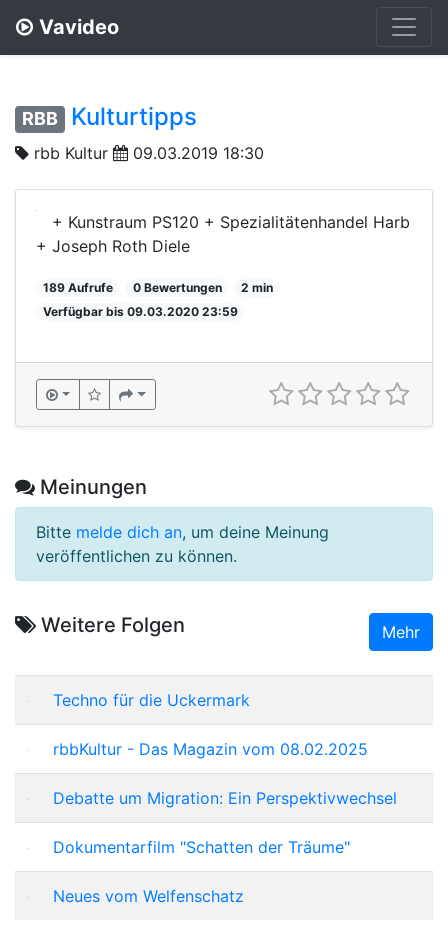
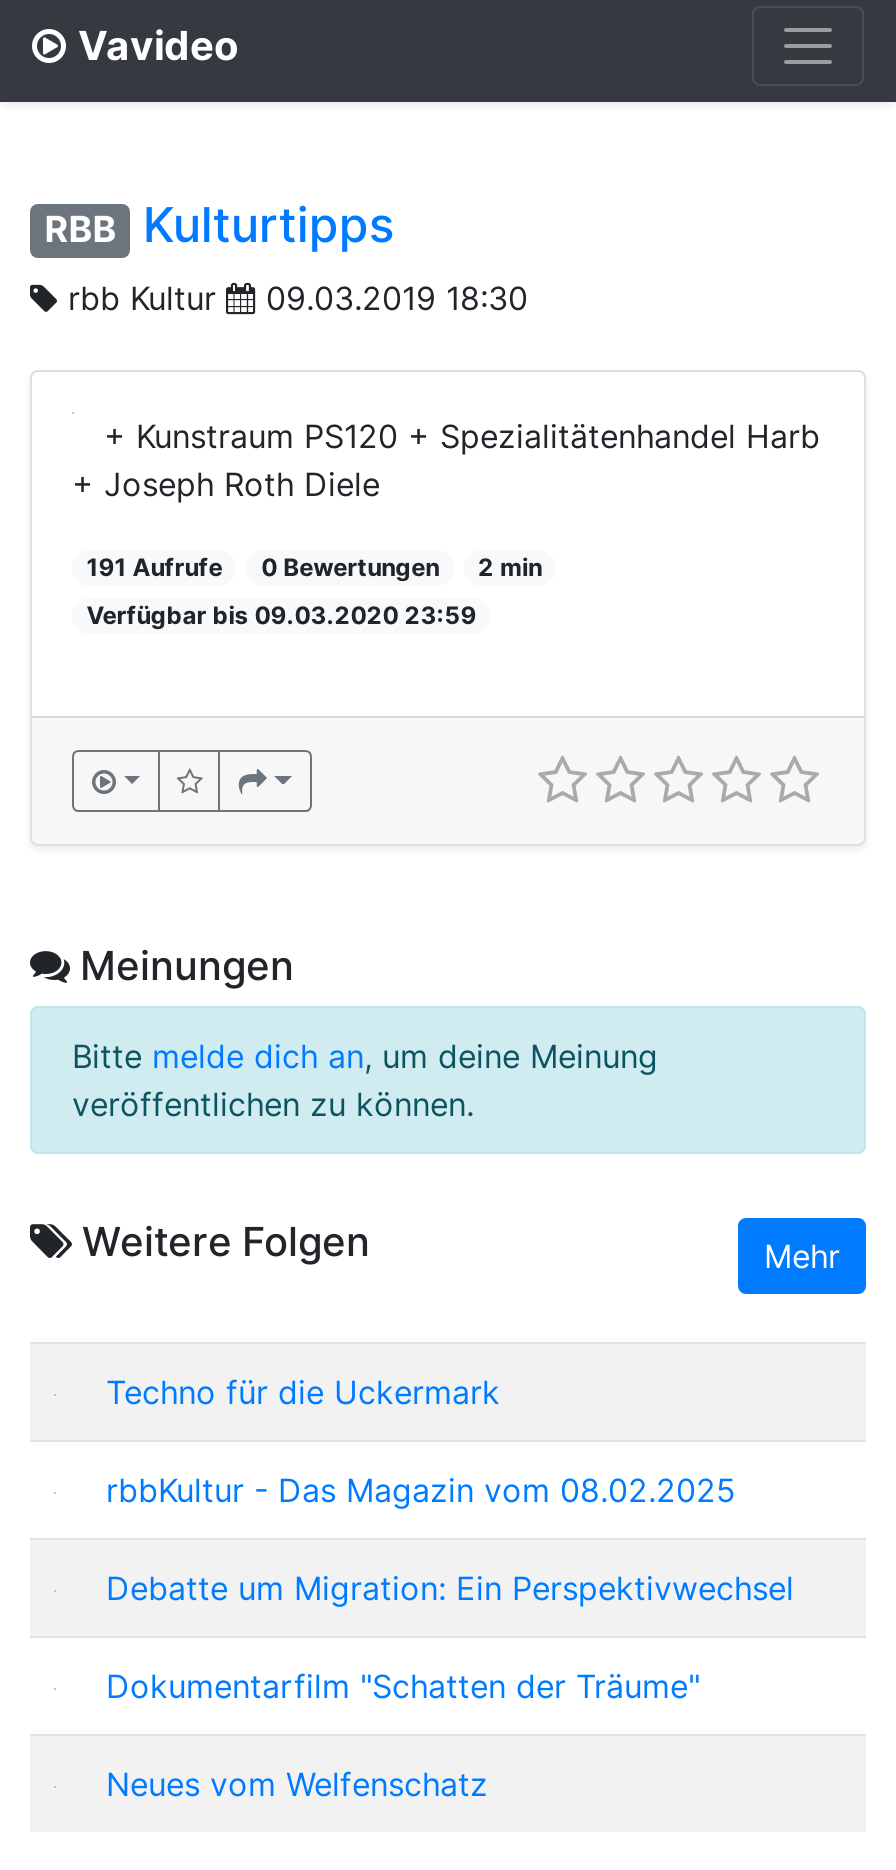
[43,279,113,294] 189 Aufrufe -> [86,551,222,581] 191 Aufrufe

